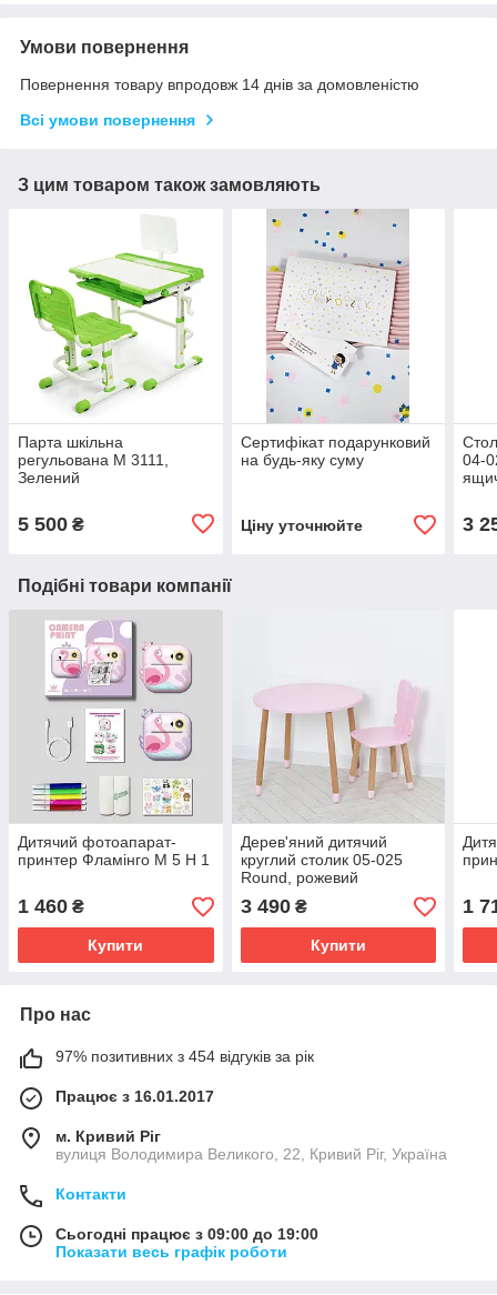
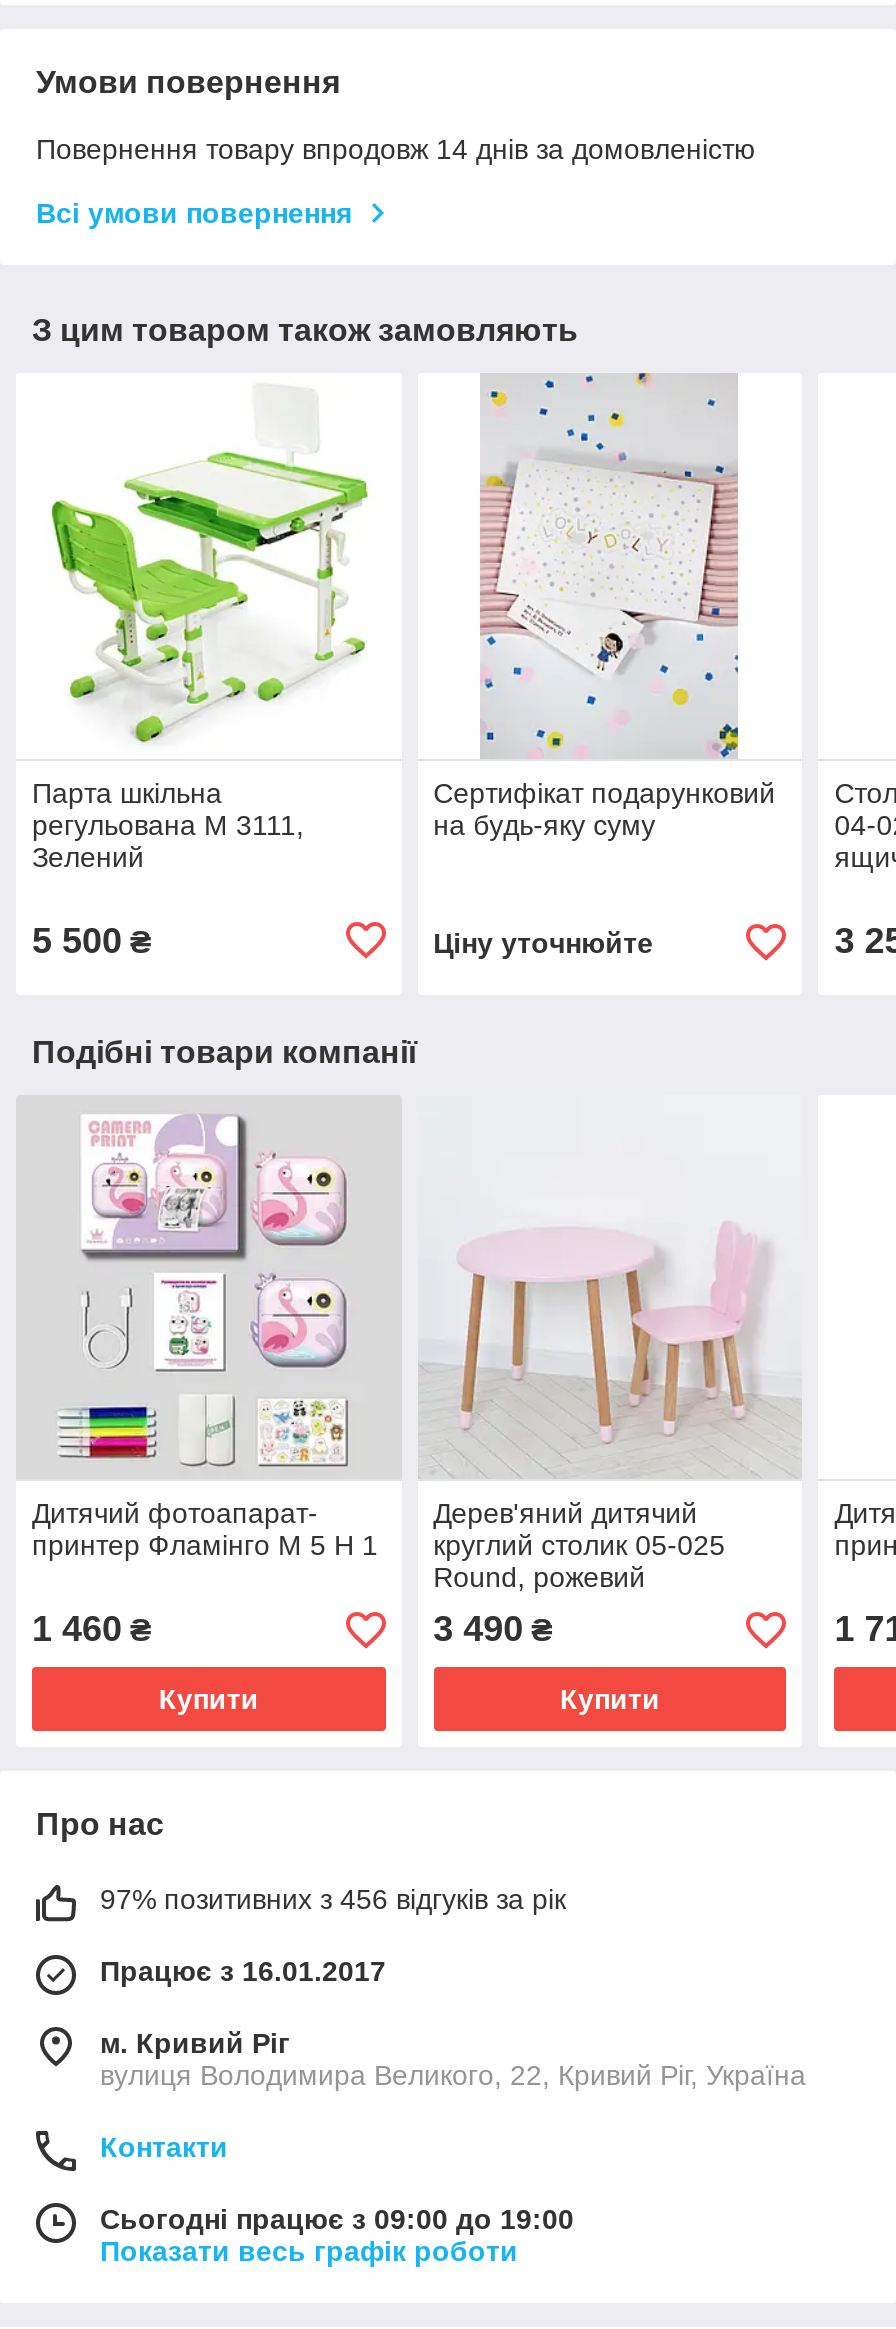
[55,1048,314,1066] 97% позитивних з 454 відгуків за рік -> [100,1884,566,1916] 97% позитивних з 456 відгуків за рік

